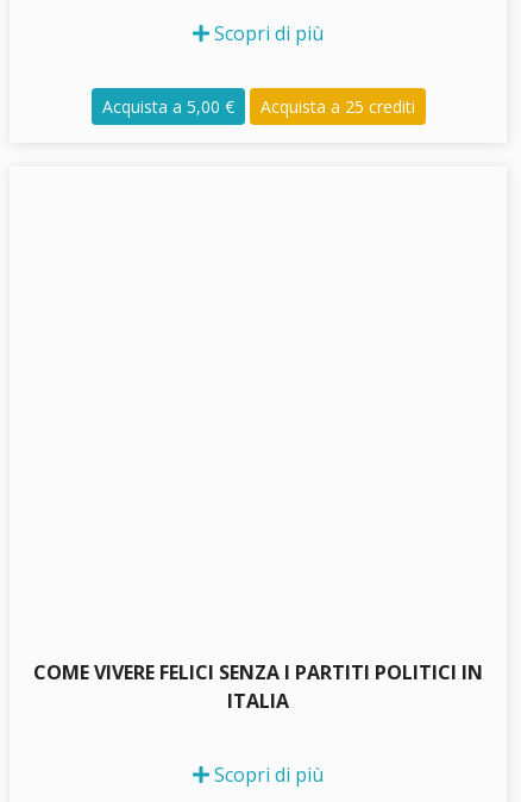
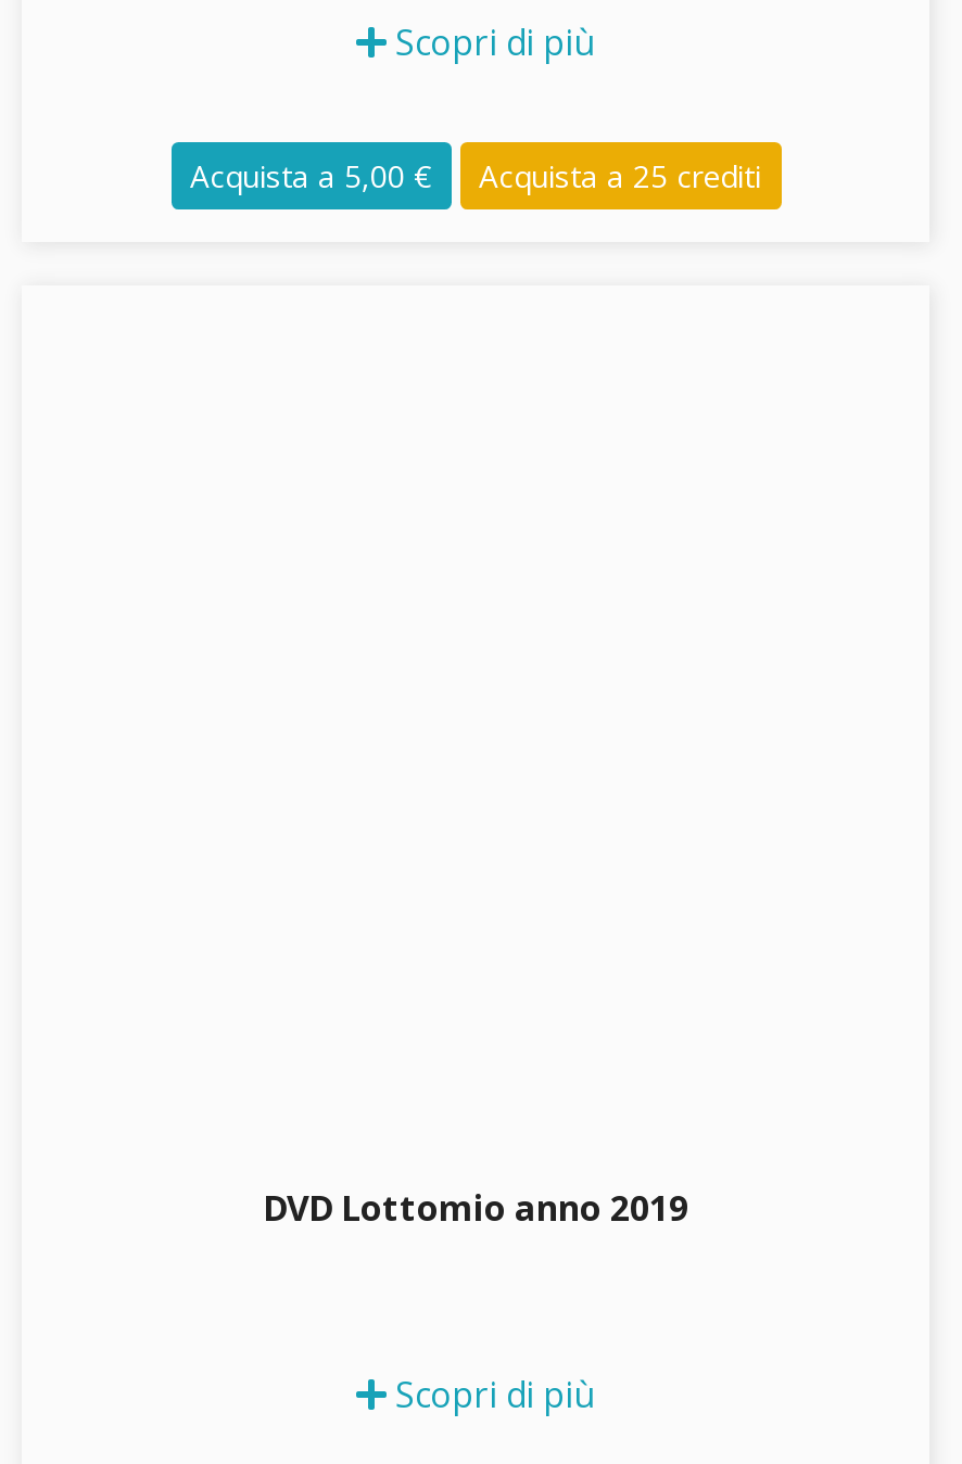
[33,659,483,714] COME VIVERE FELICI SENZA I PARTITI POLITICI IN | ITALIA -> [263,1183,688,1231] DVD Lottomio anno 2019

